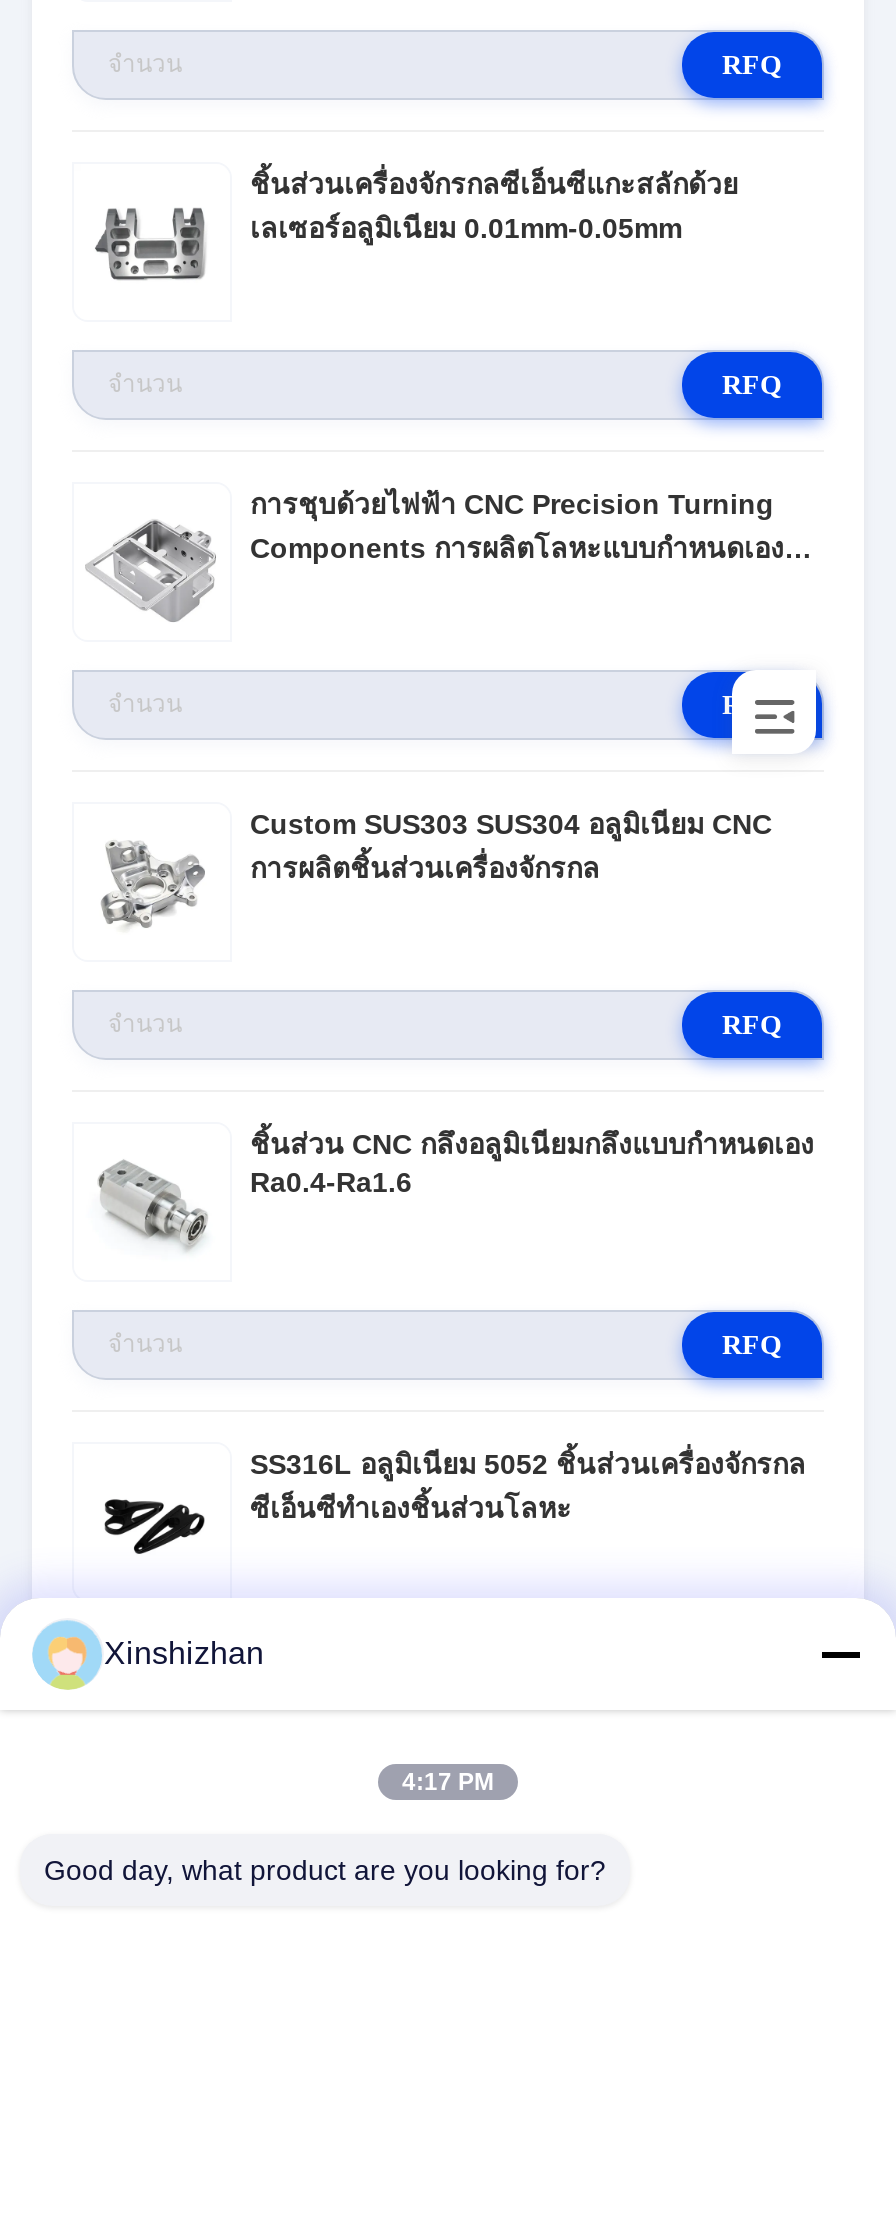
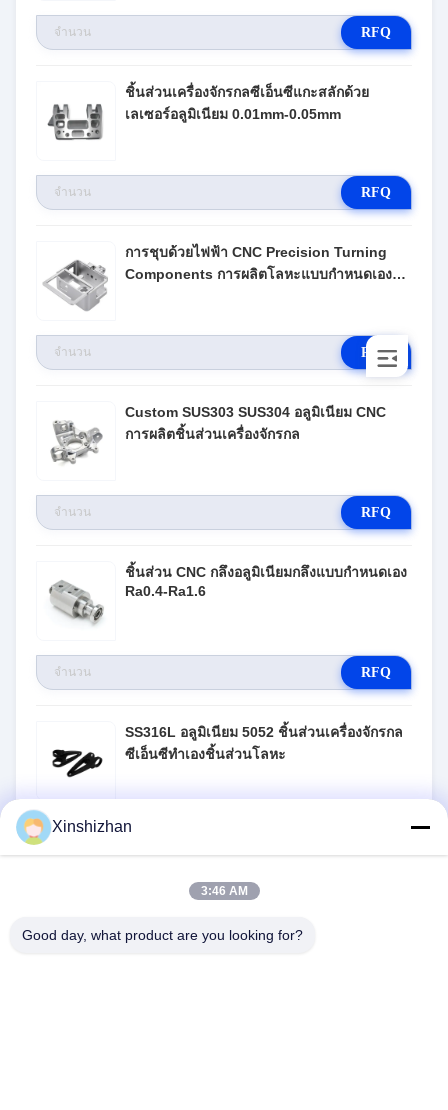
[402,1768,494,1796] 4:17 PM -> [200,884,247,898] 3:46 AM

